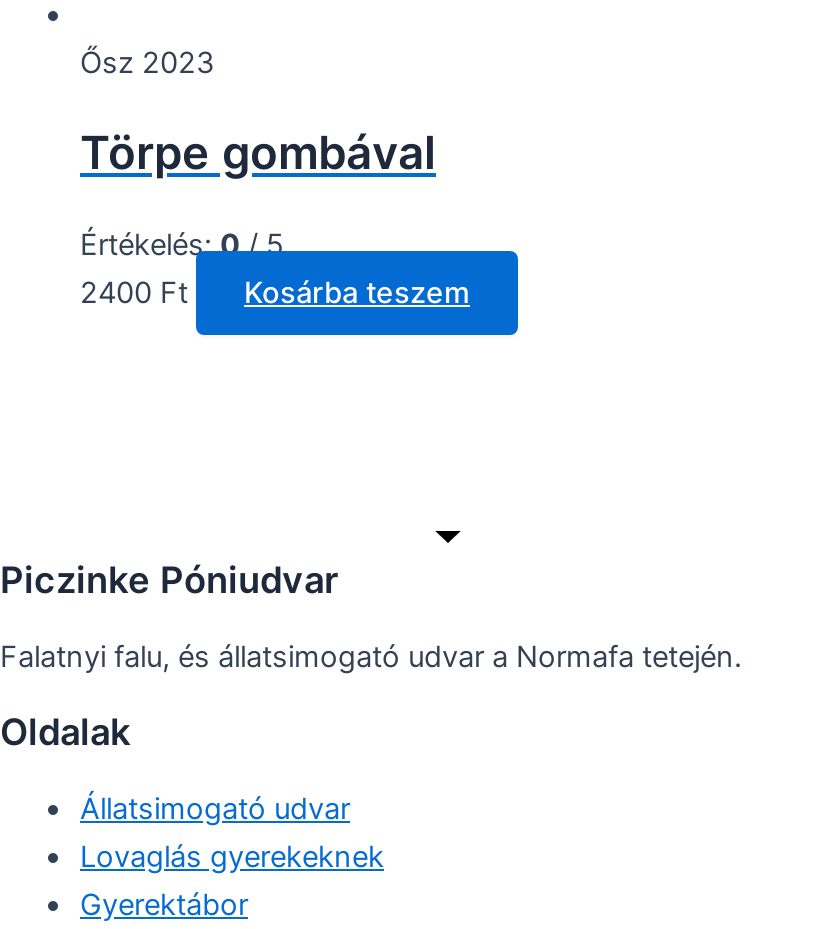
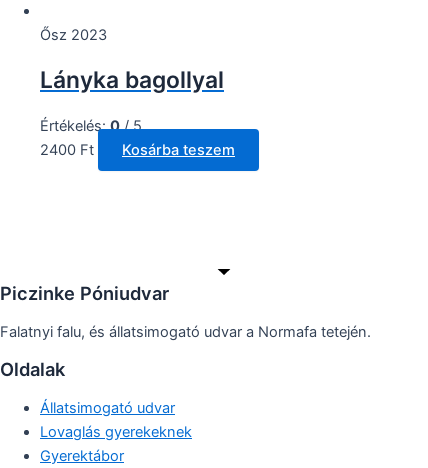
[80,125,436,181] Törpe gombával -> [40,66,224,94] Lányka bagollyal

